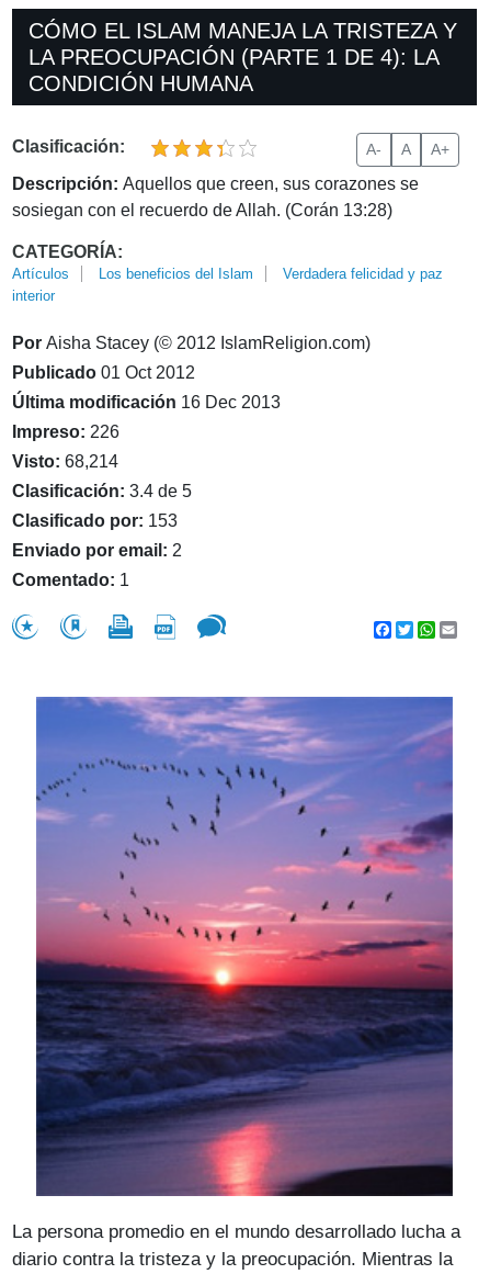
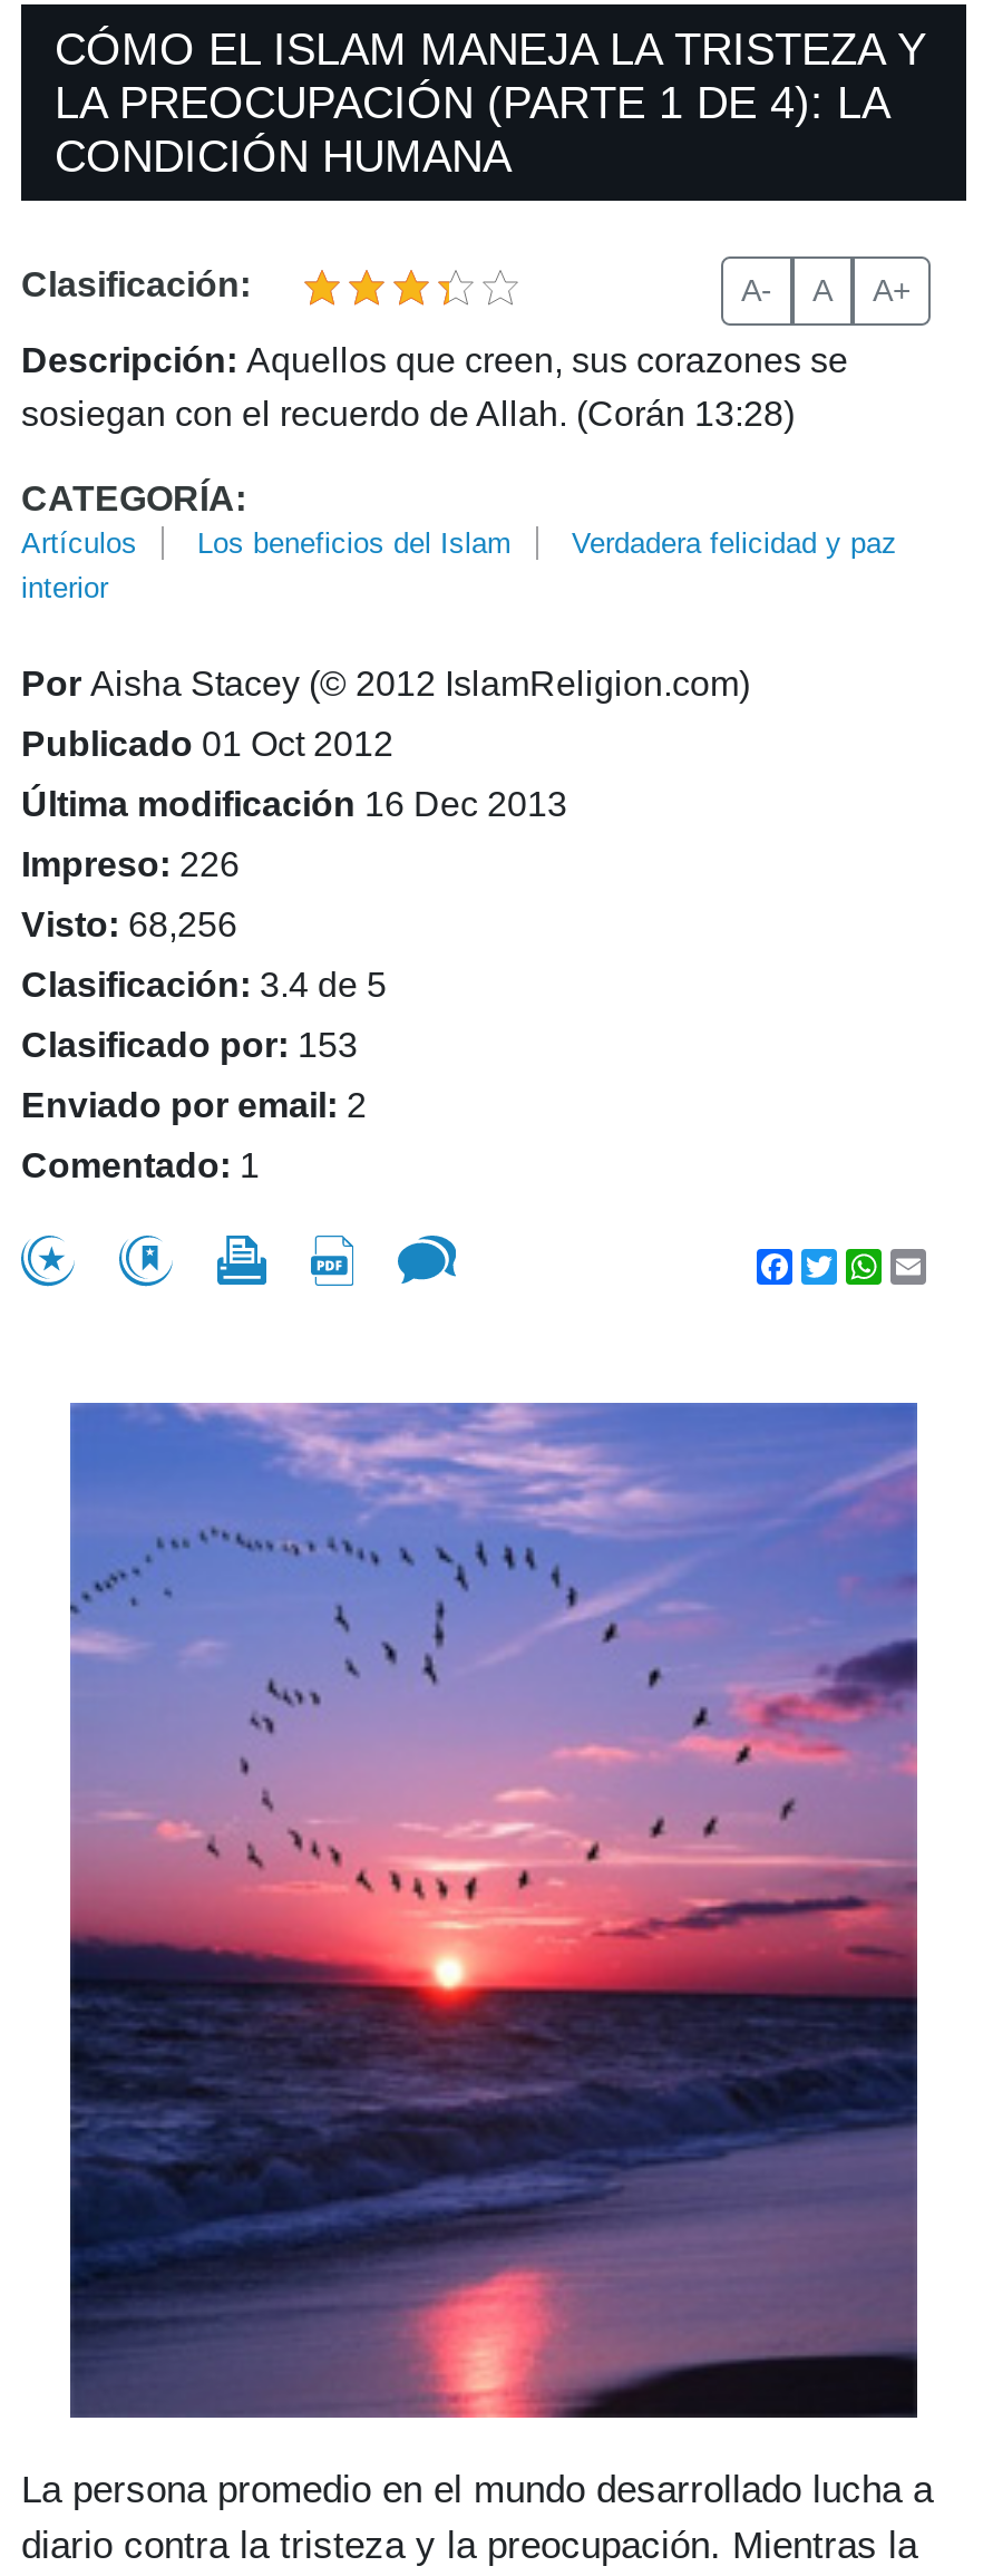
[12,452,118,471] Visto: 68,214 -> [21,906,237,943] Visto: 68,256

